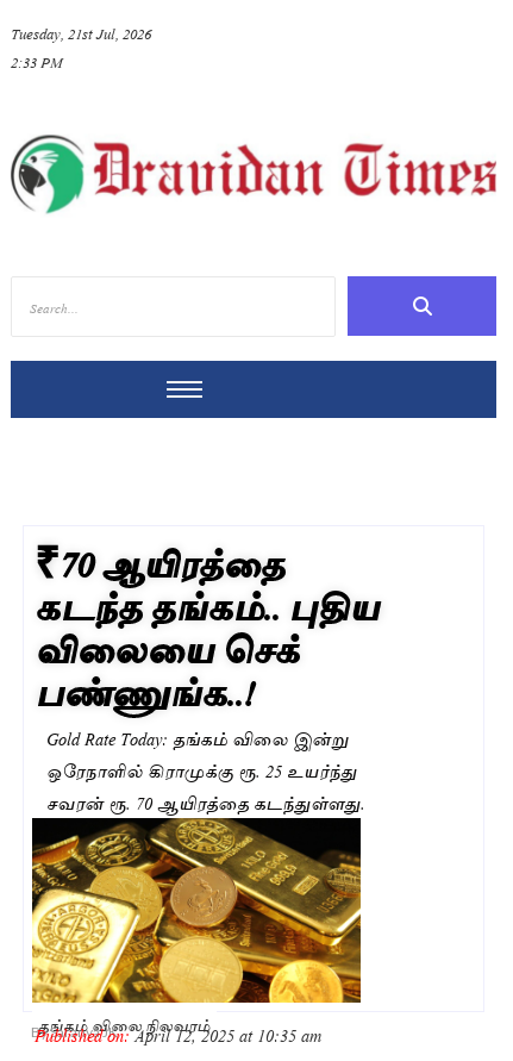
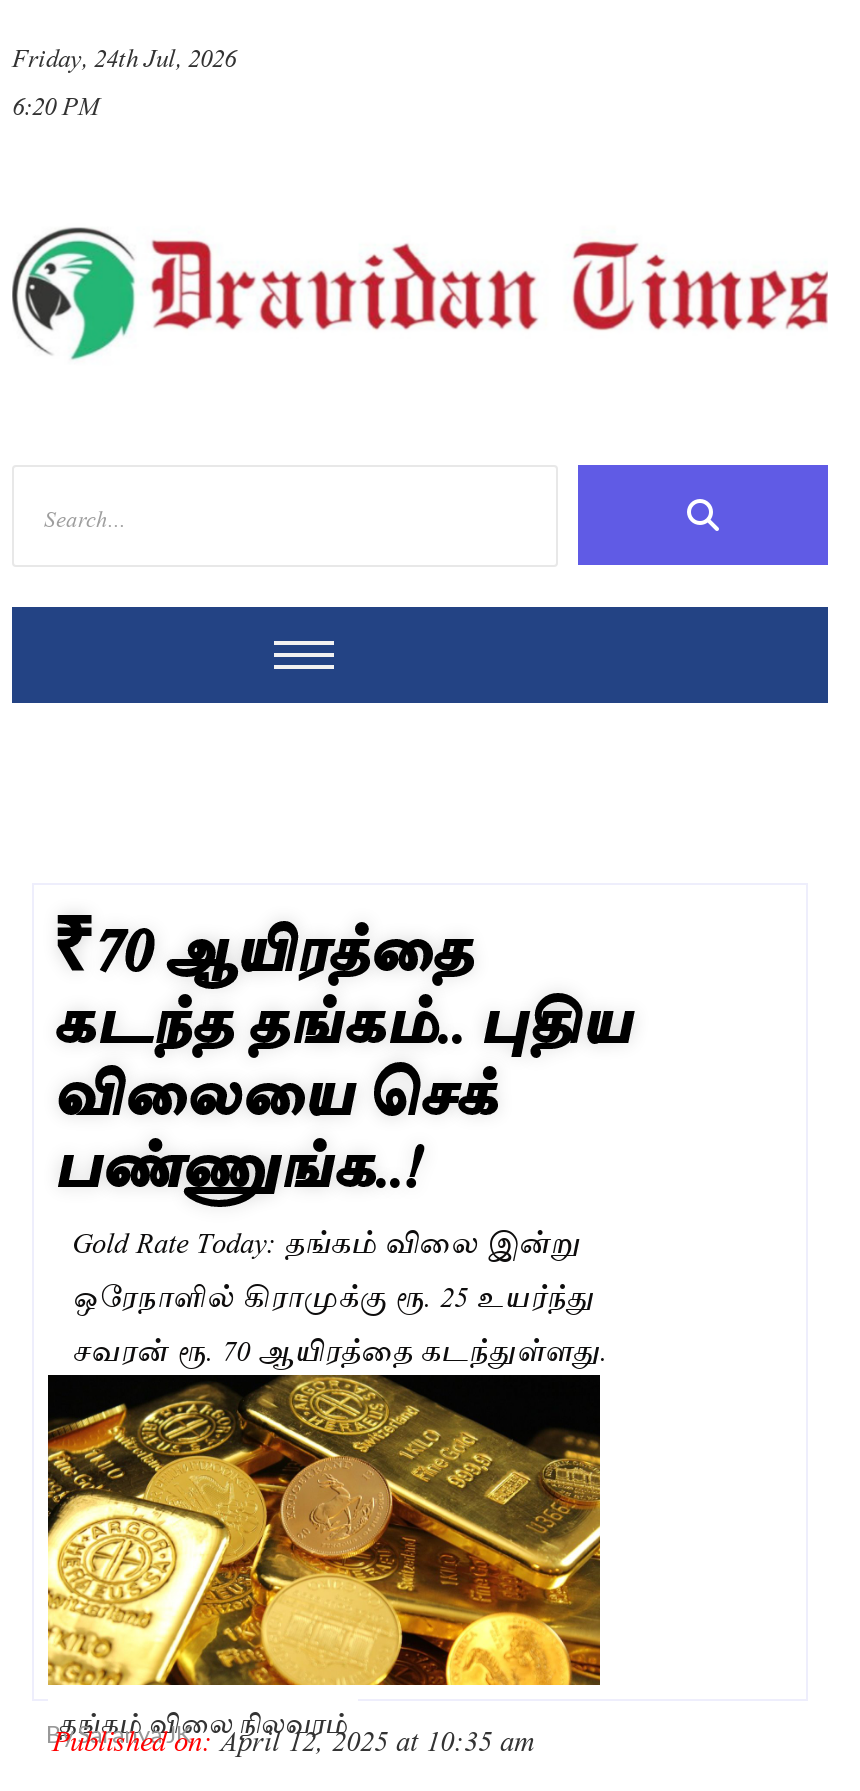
[11,19,151,45] Tuesday, 21st Jul, 2026 -> [12,33,236,77] Friday, 24th Jul, 2026
[11,48,63,74] 2:33 PM -> [12,81,100,125] 6:20 PM

